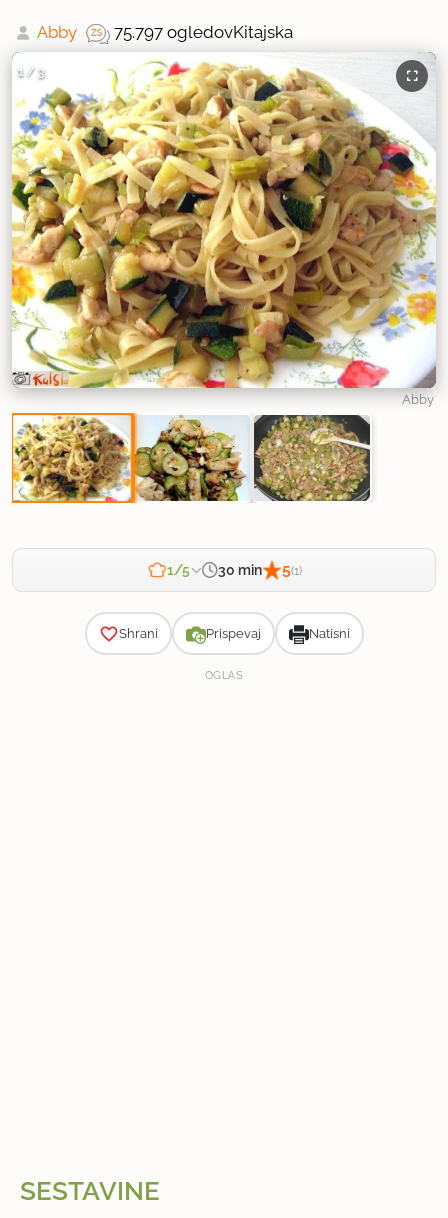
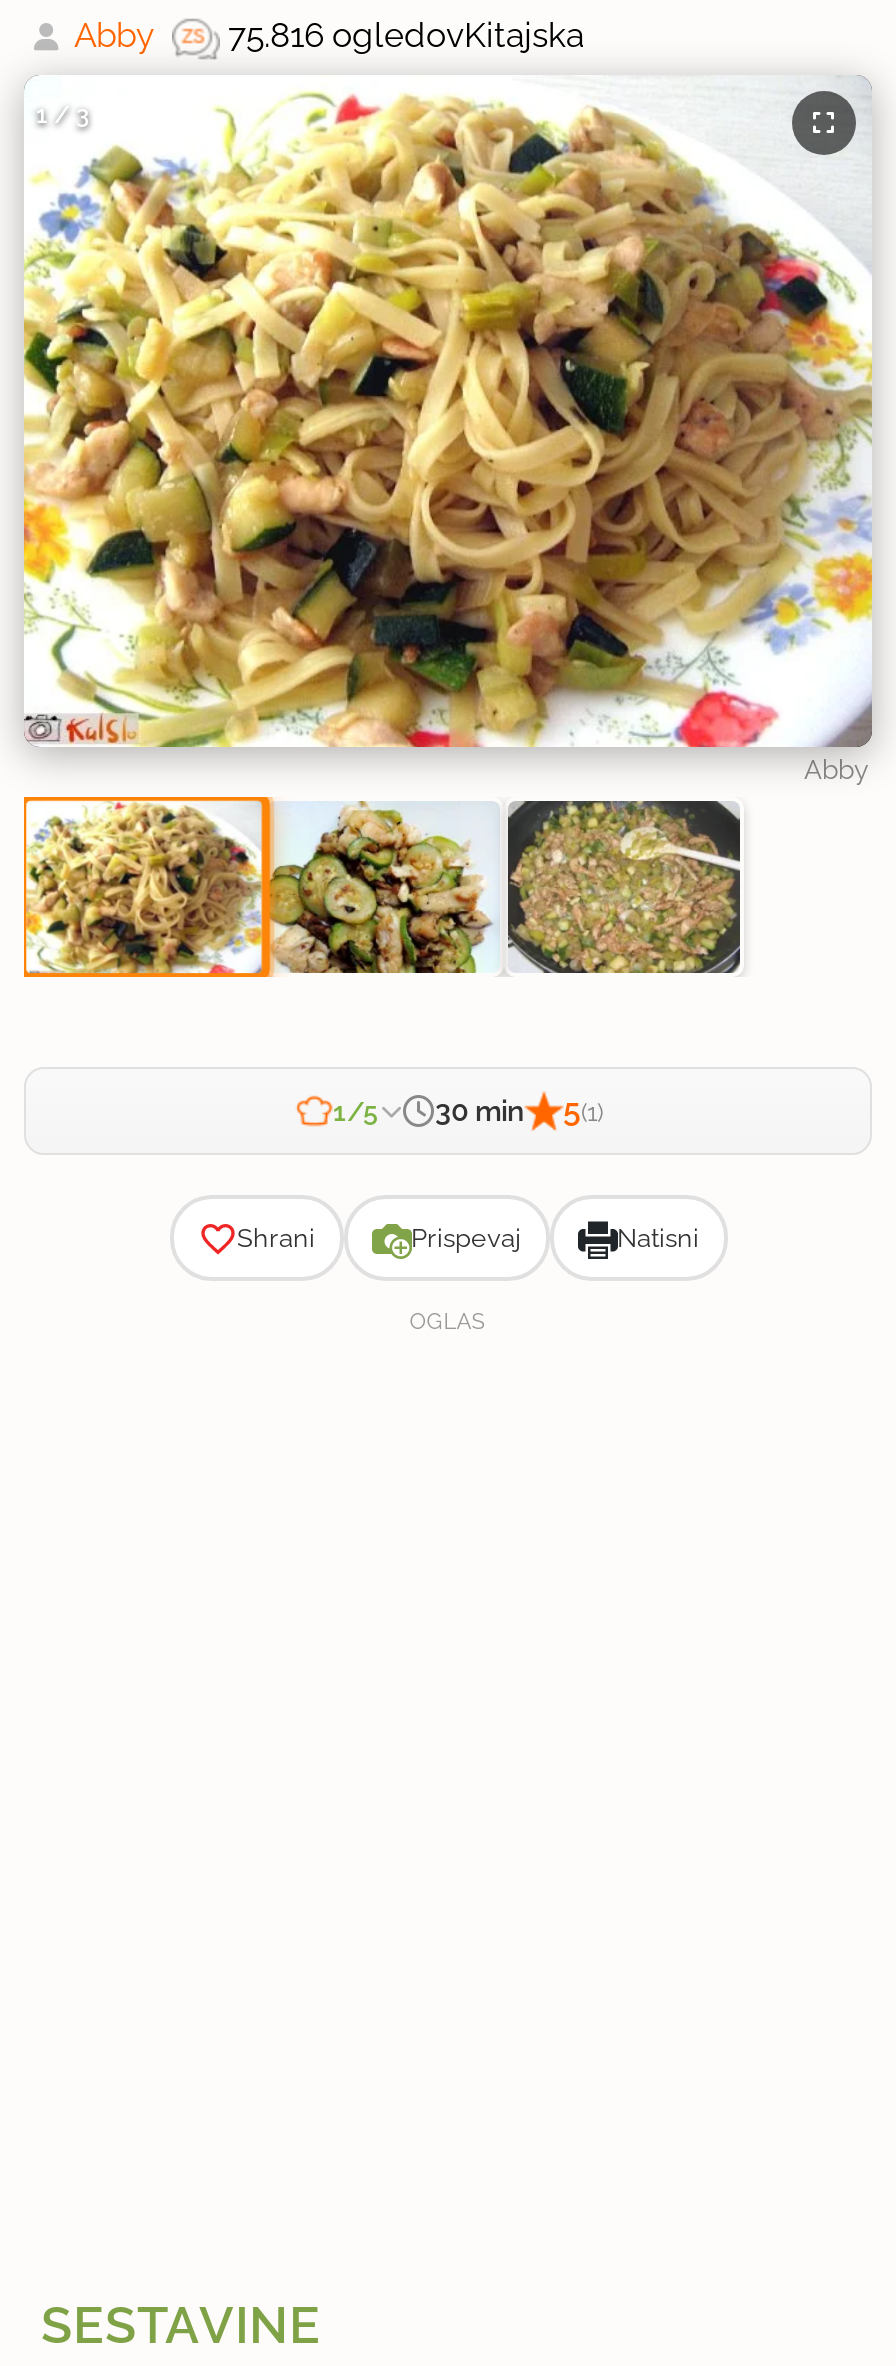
[114,22,293,42] 75.797 ogledovKitajska -> [228,15,584,55] 75.816 ogledovKitajska

